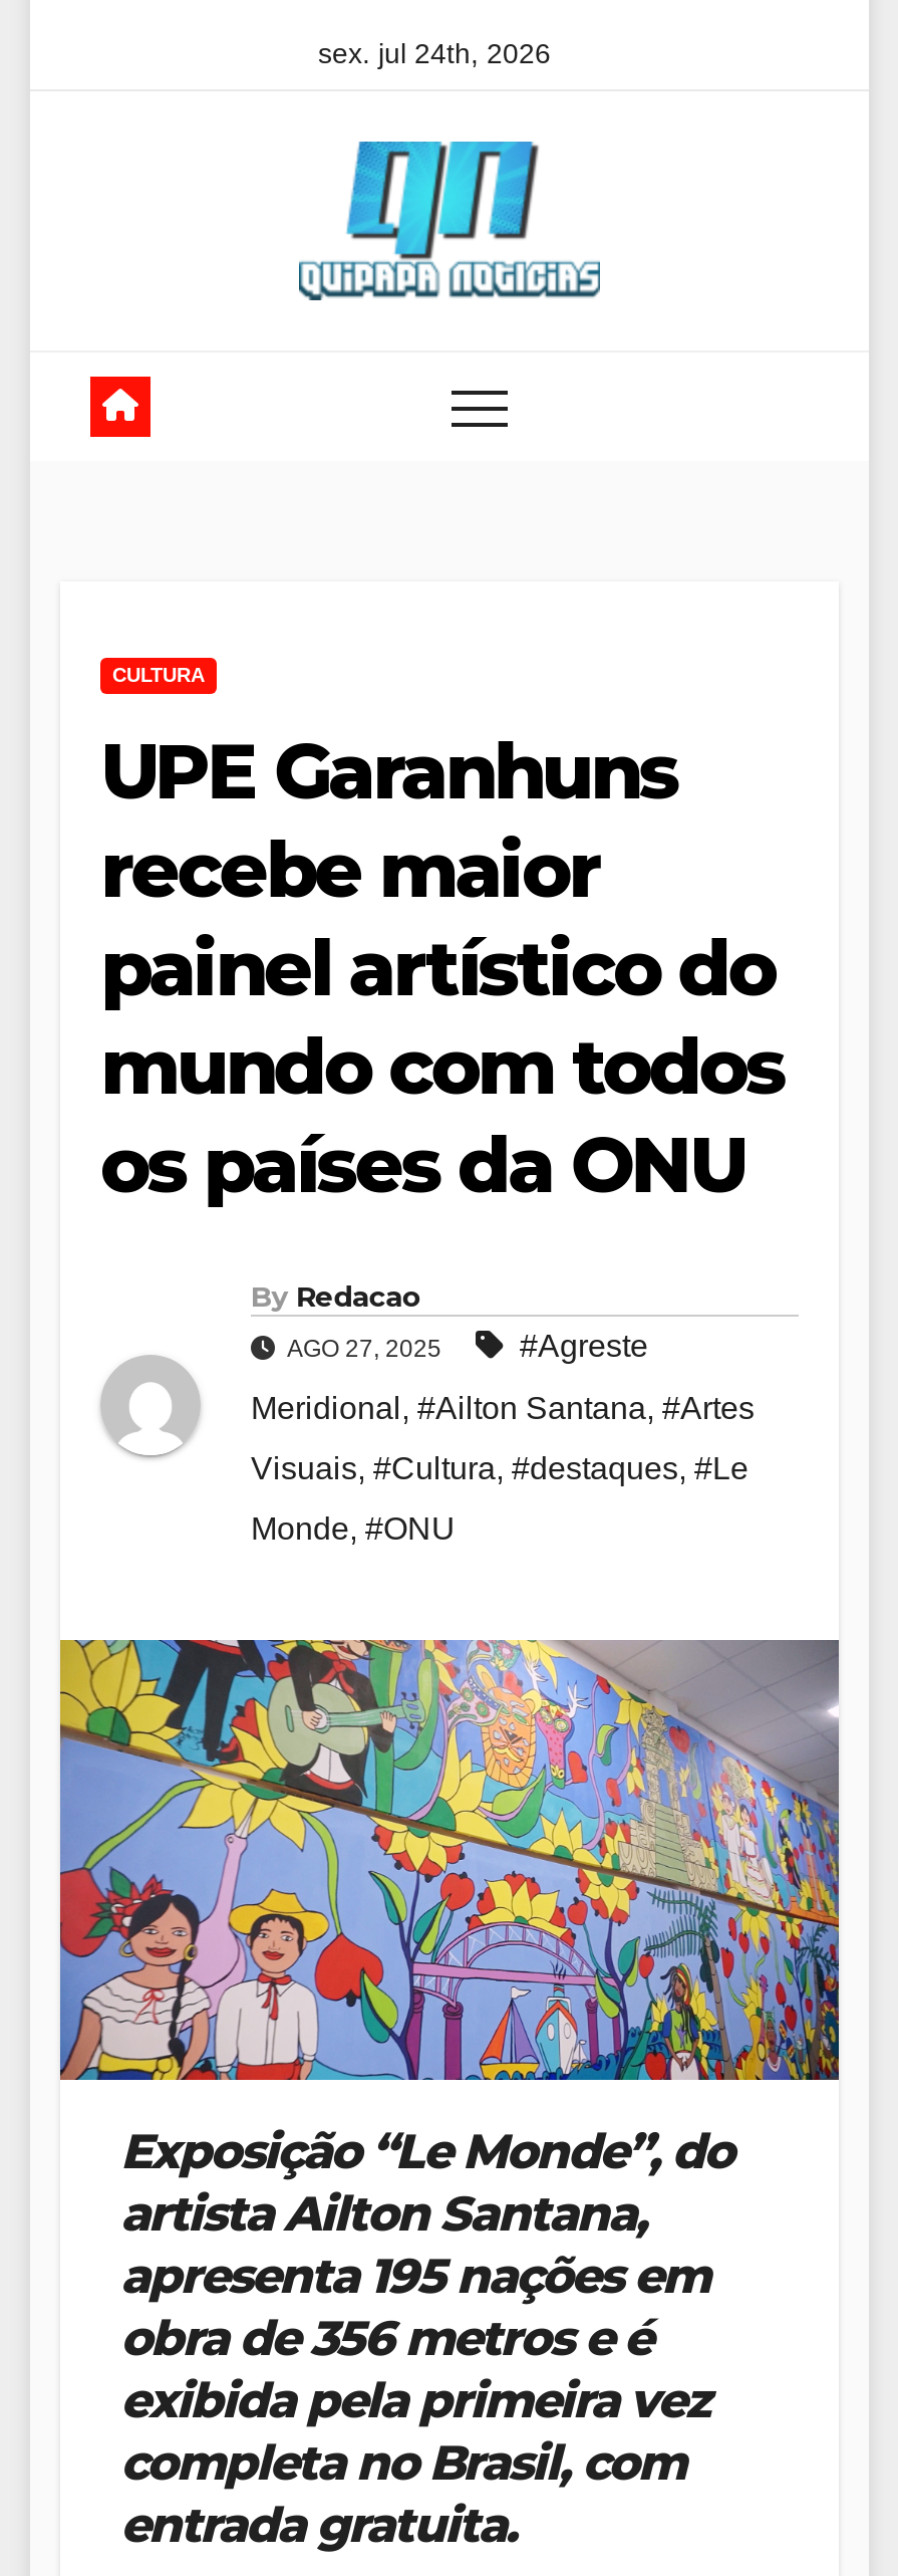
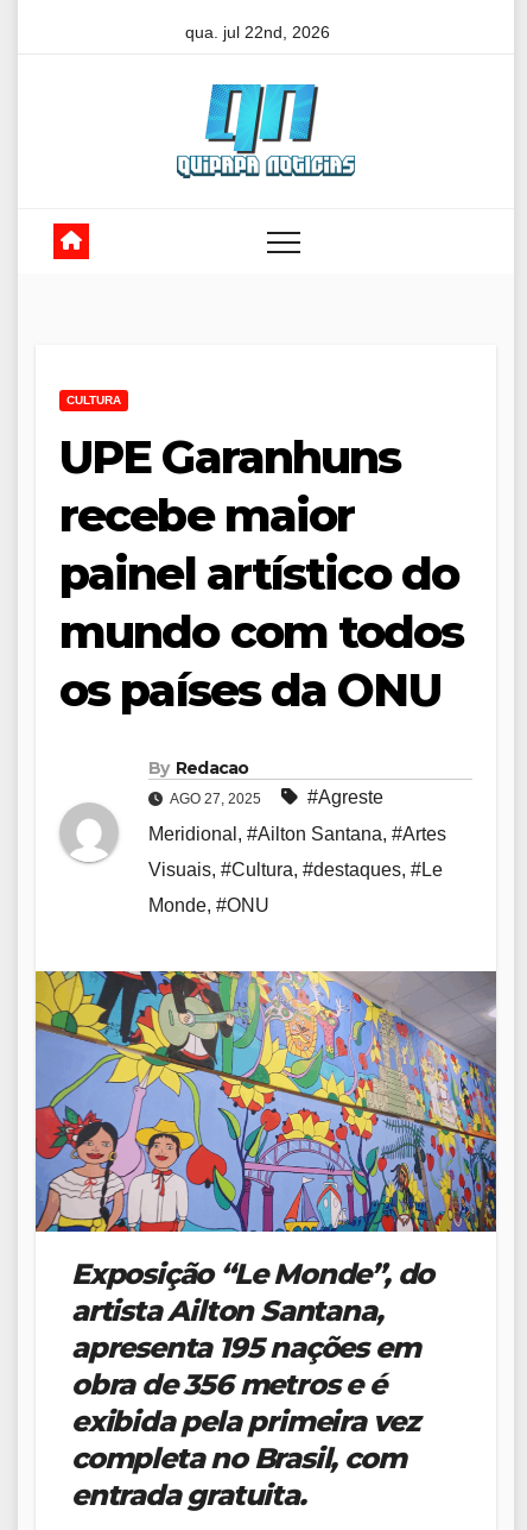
[318,37,551,69] sex. jul 24th, 2026 -> [185,23,329,42] qua. jul 22nd, 2026

